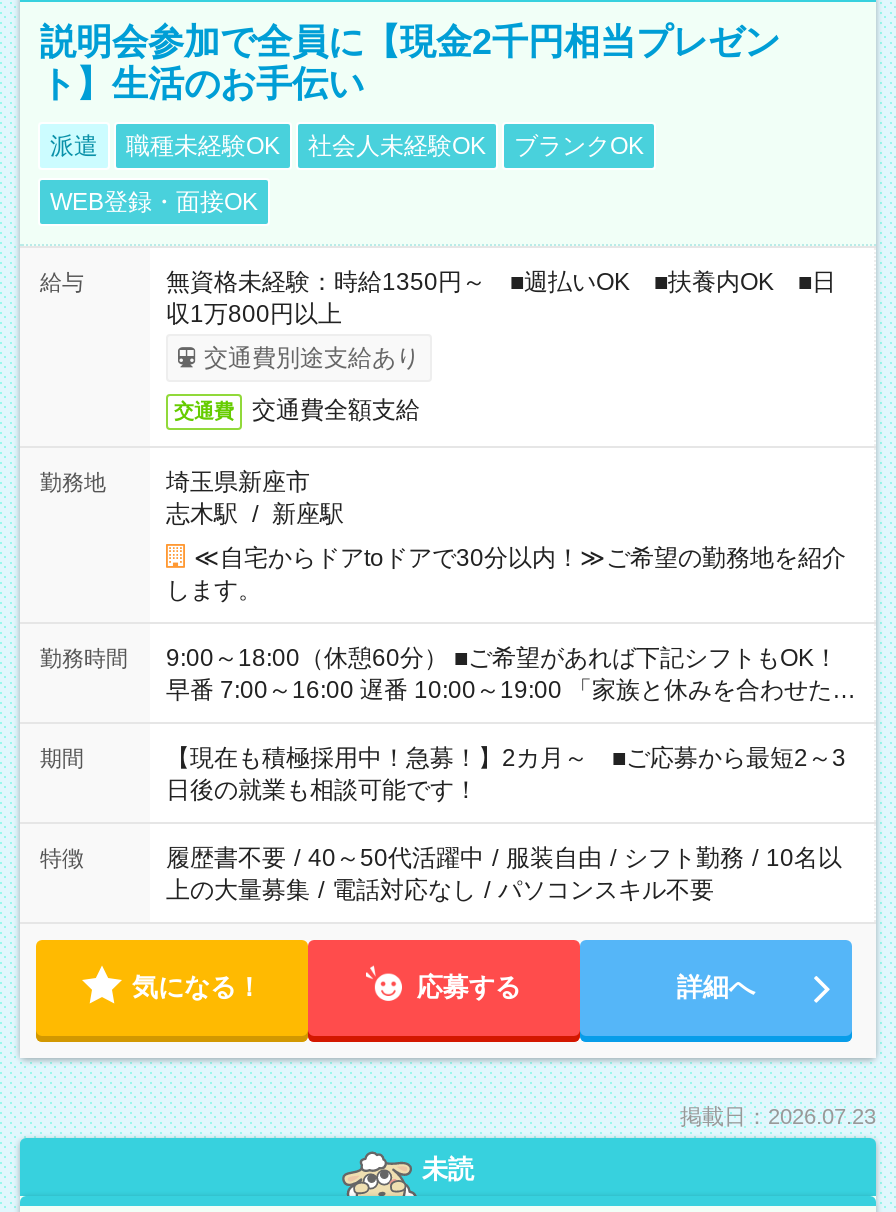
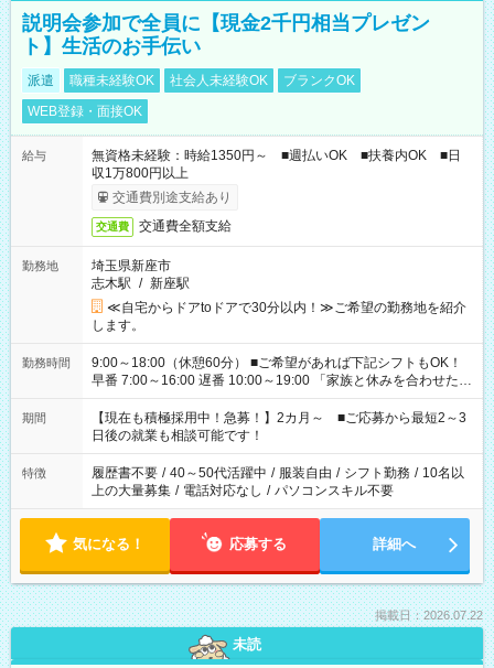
[680,1104,876,1128] 掲載日：2026.07.23 -> [375,608,483,622] 掲載日：2026.07.22

